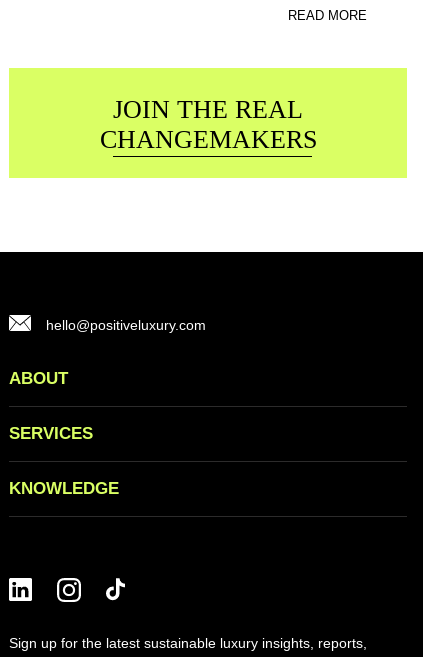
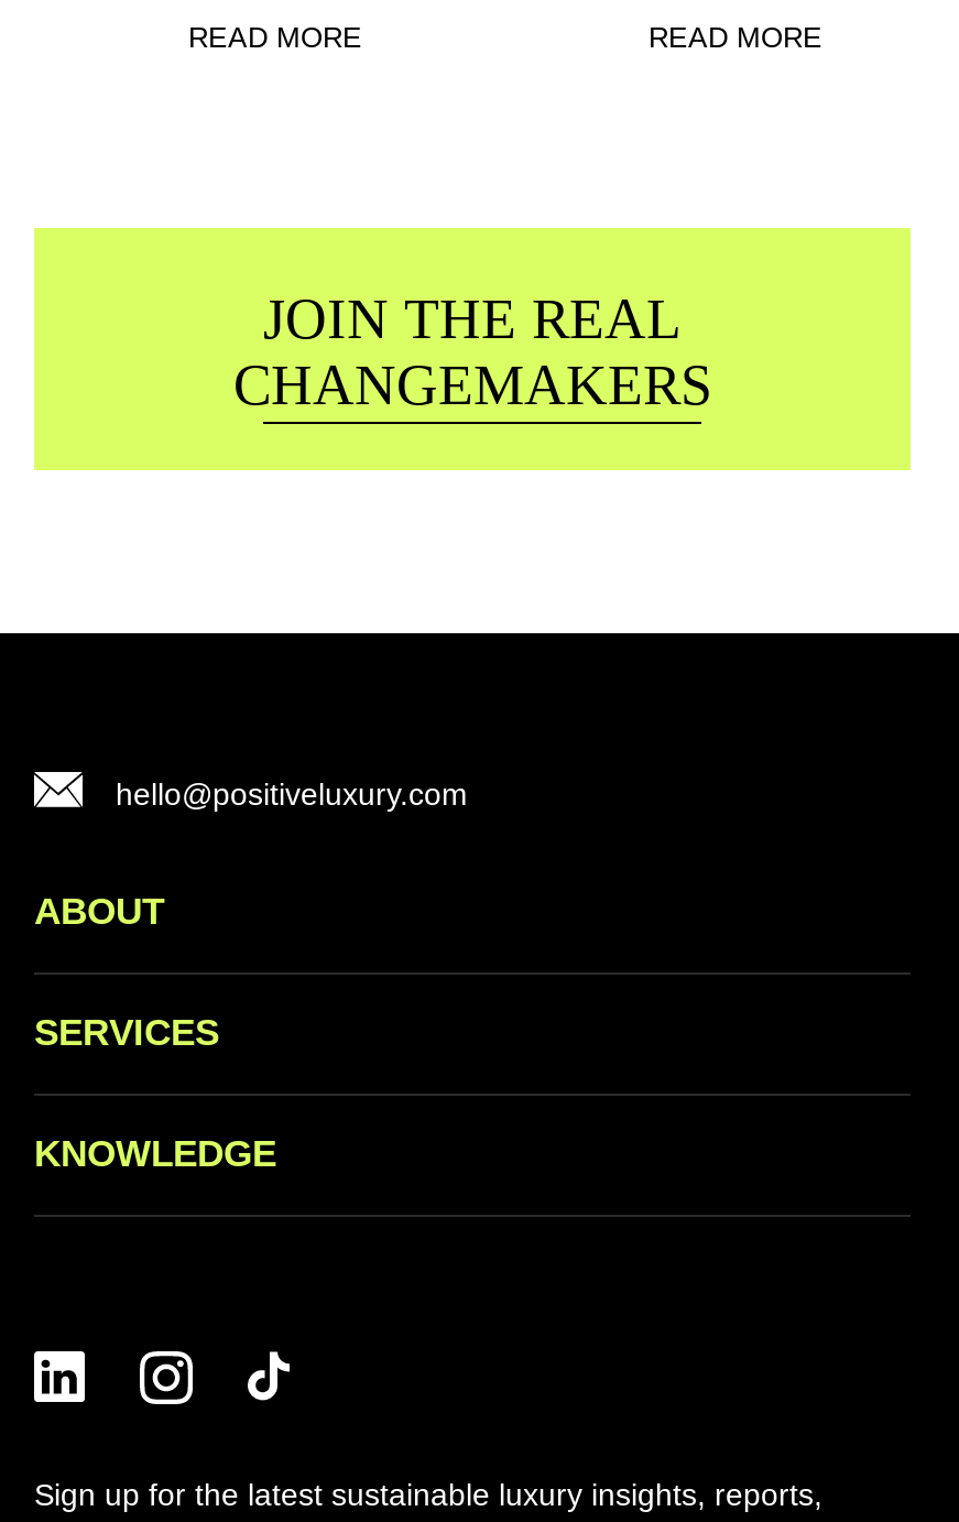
none -> [188,20,362,54] READ MORE

